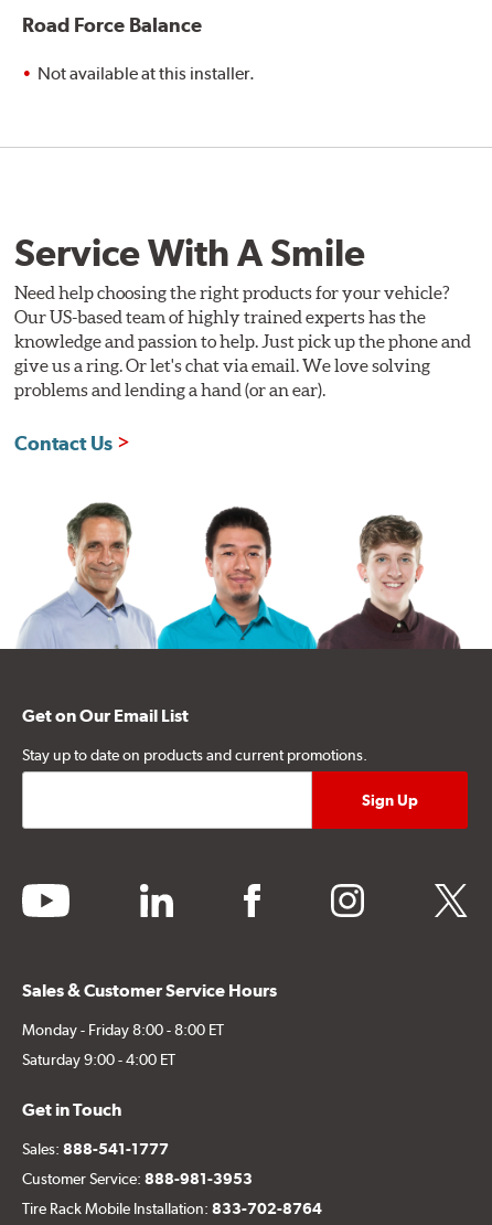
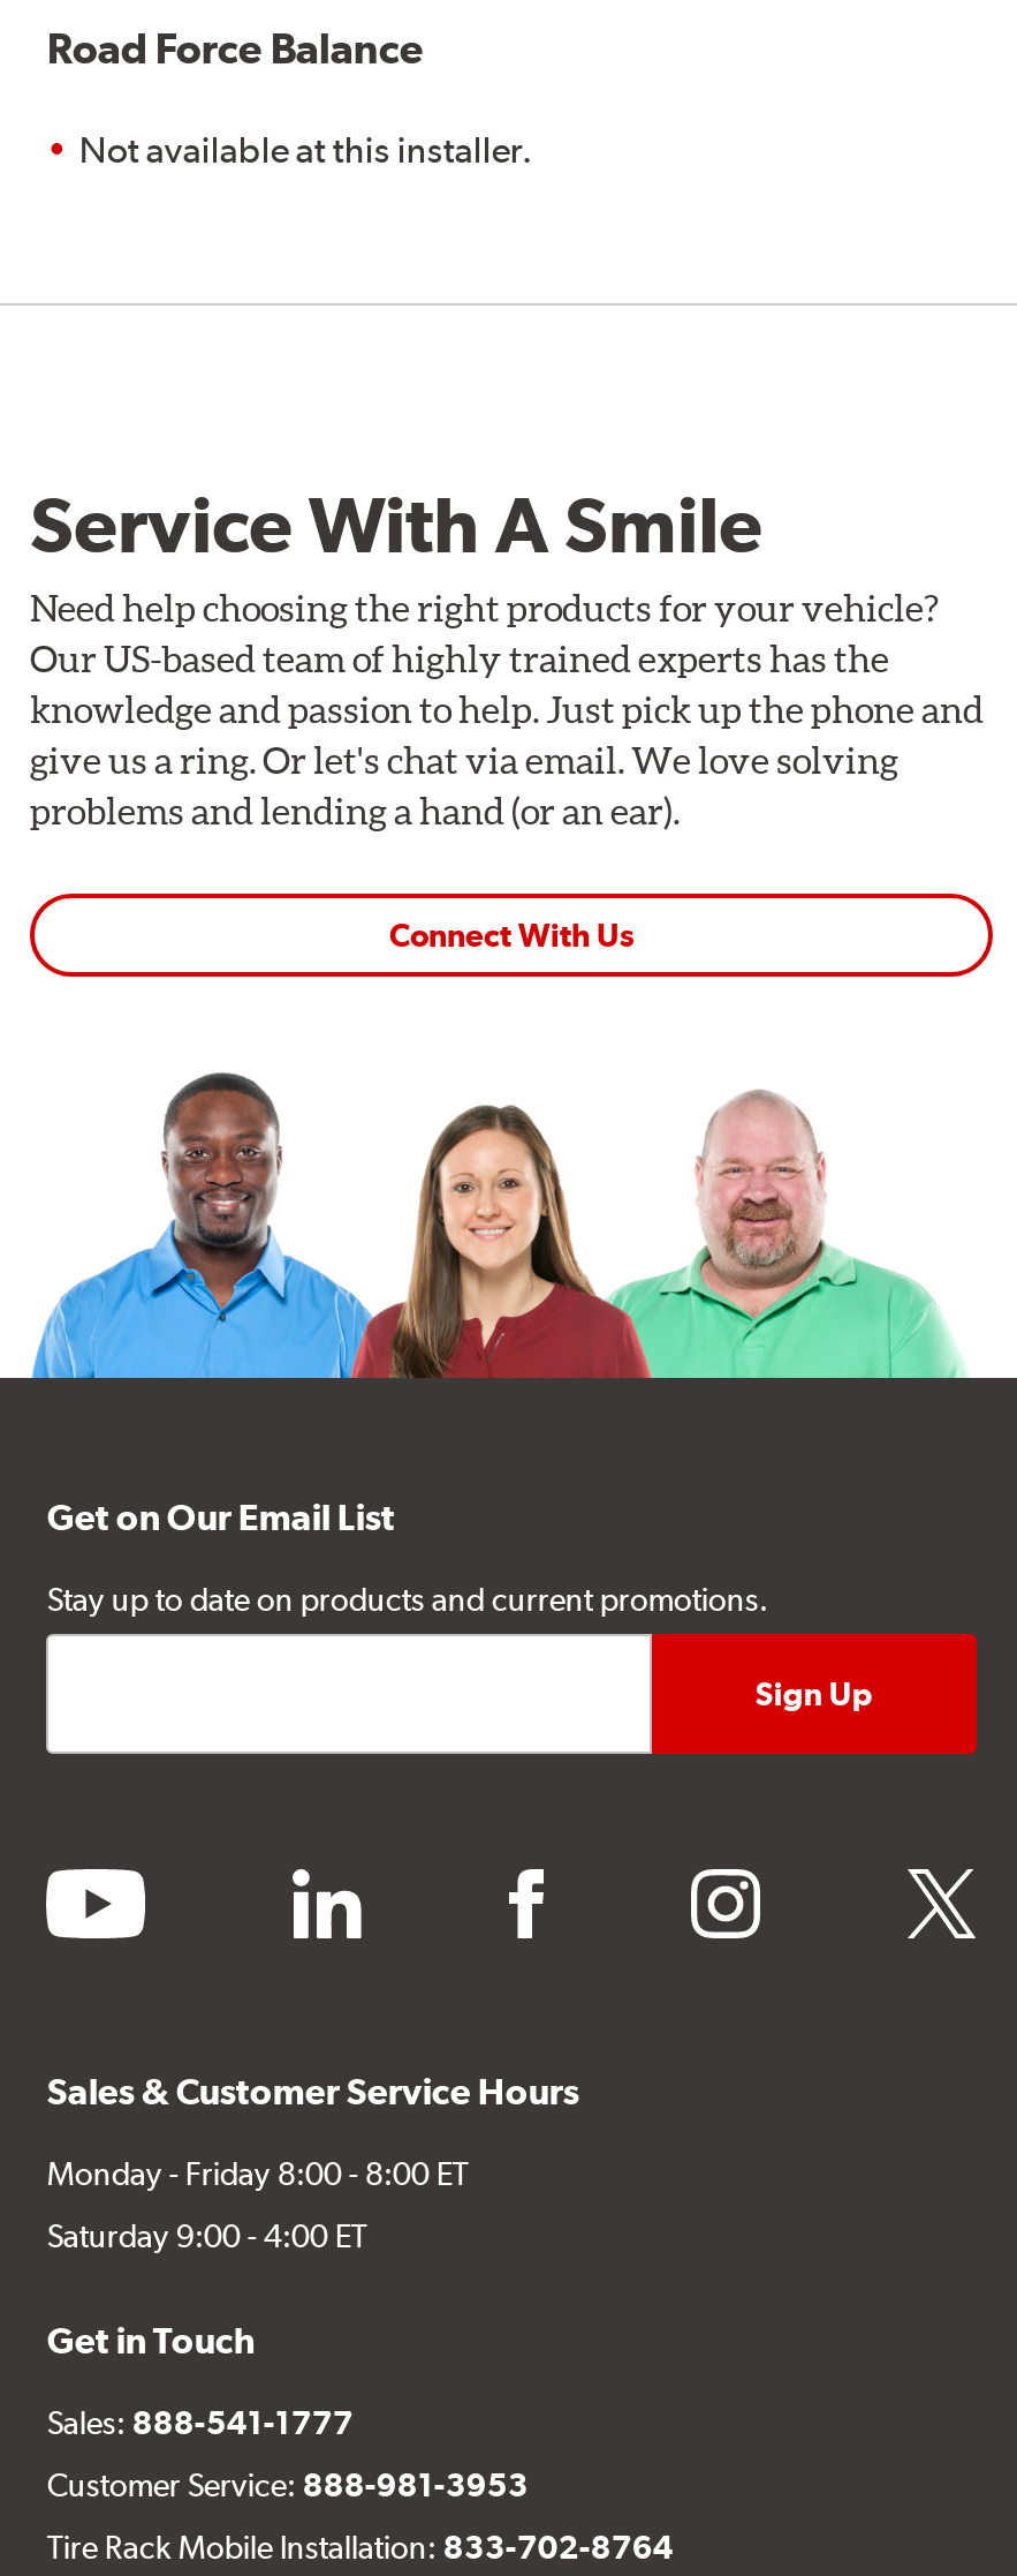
[14,431,113,454] Contact Us -> [389,916,633,953] Connect With Us
[17,502,461,650] [image] -> [32,1074,963,1380] [image]

